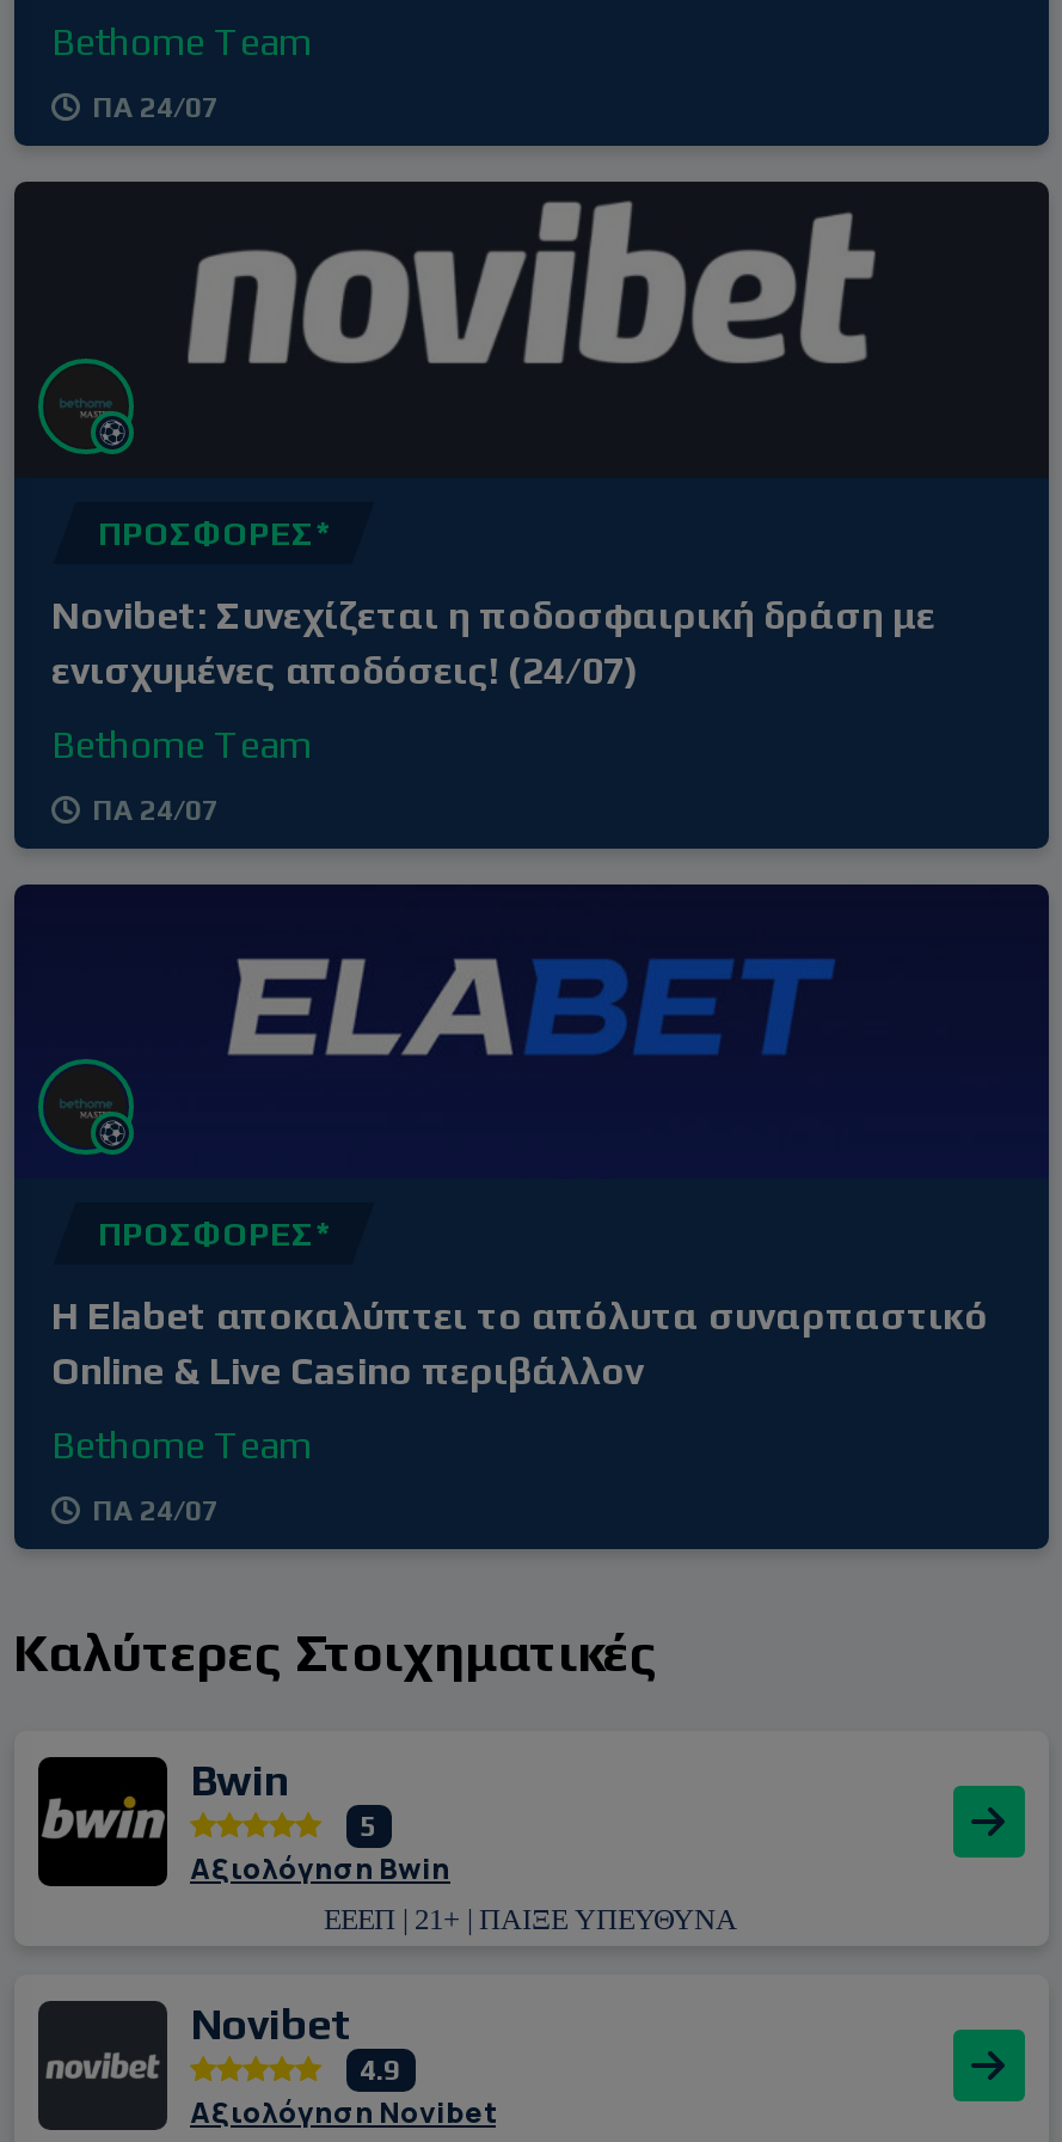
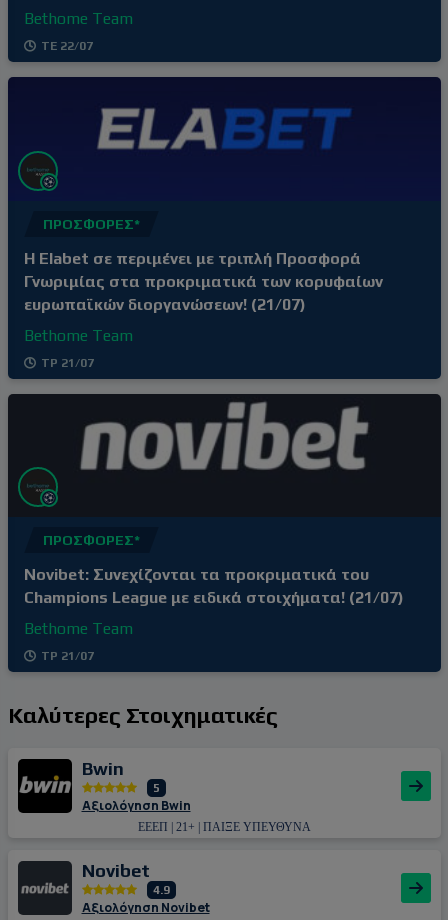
[92,91,219,125] ΠΑ 24/07 -> [40,39,92,53] ΤΕ 22/07
moved [14,186,1049,478] -> [8,396,441,517]: [image]
[51,592,935,693] Novibet: Συνεχίζεται η ποδοσφαιρική δράση με | ενισχυμένες αποδόσεις! (24/07) -> [23,249,382,314] Η Elabet σε περιμένει με τριπλή Προσφορά | Γνωριμίας στα προκριματικά των κορυφαίων | ευρωπαϊκών διοργανώσεων! (21/07)
[92,793,219,826] ΠΑ 24/07 -> [40,356,93,370] ΤΡ 21/07
moved [14,887,1049,1176] -> [8,80,441,200]: [image]
[51,1294,988,1394] Η Elabet αποκαλύπτει το απόλυτα συναρπαστικό | Online & Live Casino περιβάλλον -> [23,565,403,607] Novibet: Συνεχίζονται τα προκριματικά του | Champions League με ειδικά στοιχήματα! (21/07)
[92,1494,219,1528] ΠΑ 24/07 -> [40,649,93,663] ΤΡ 21/07

